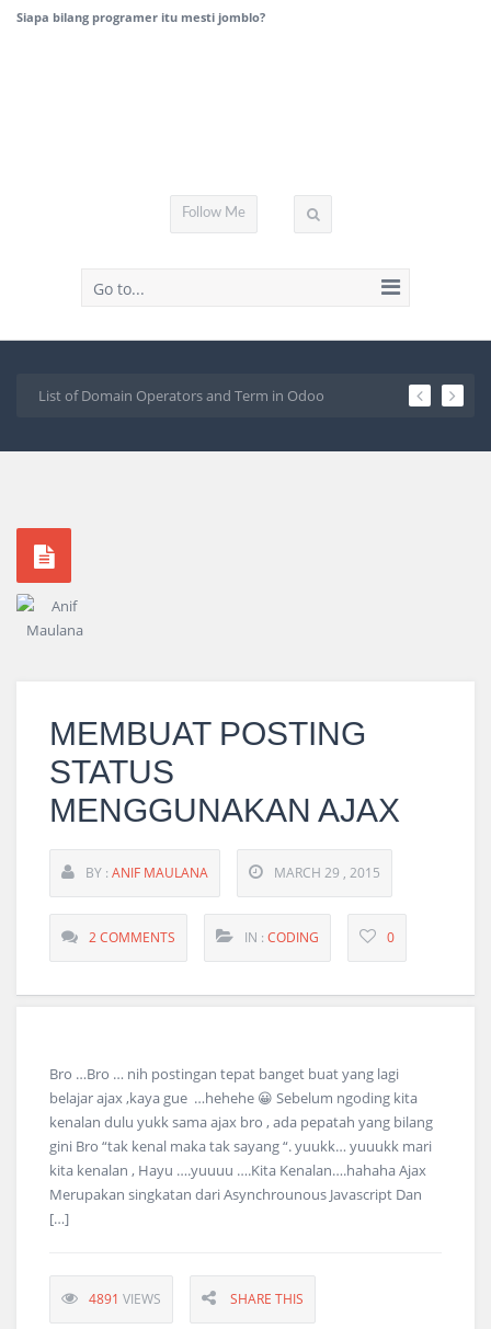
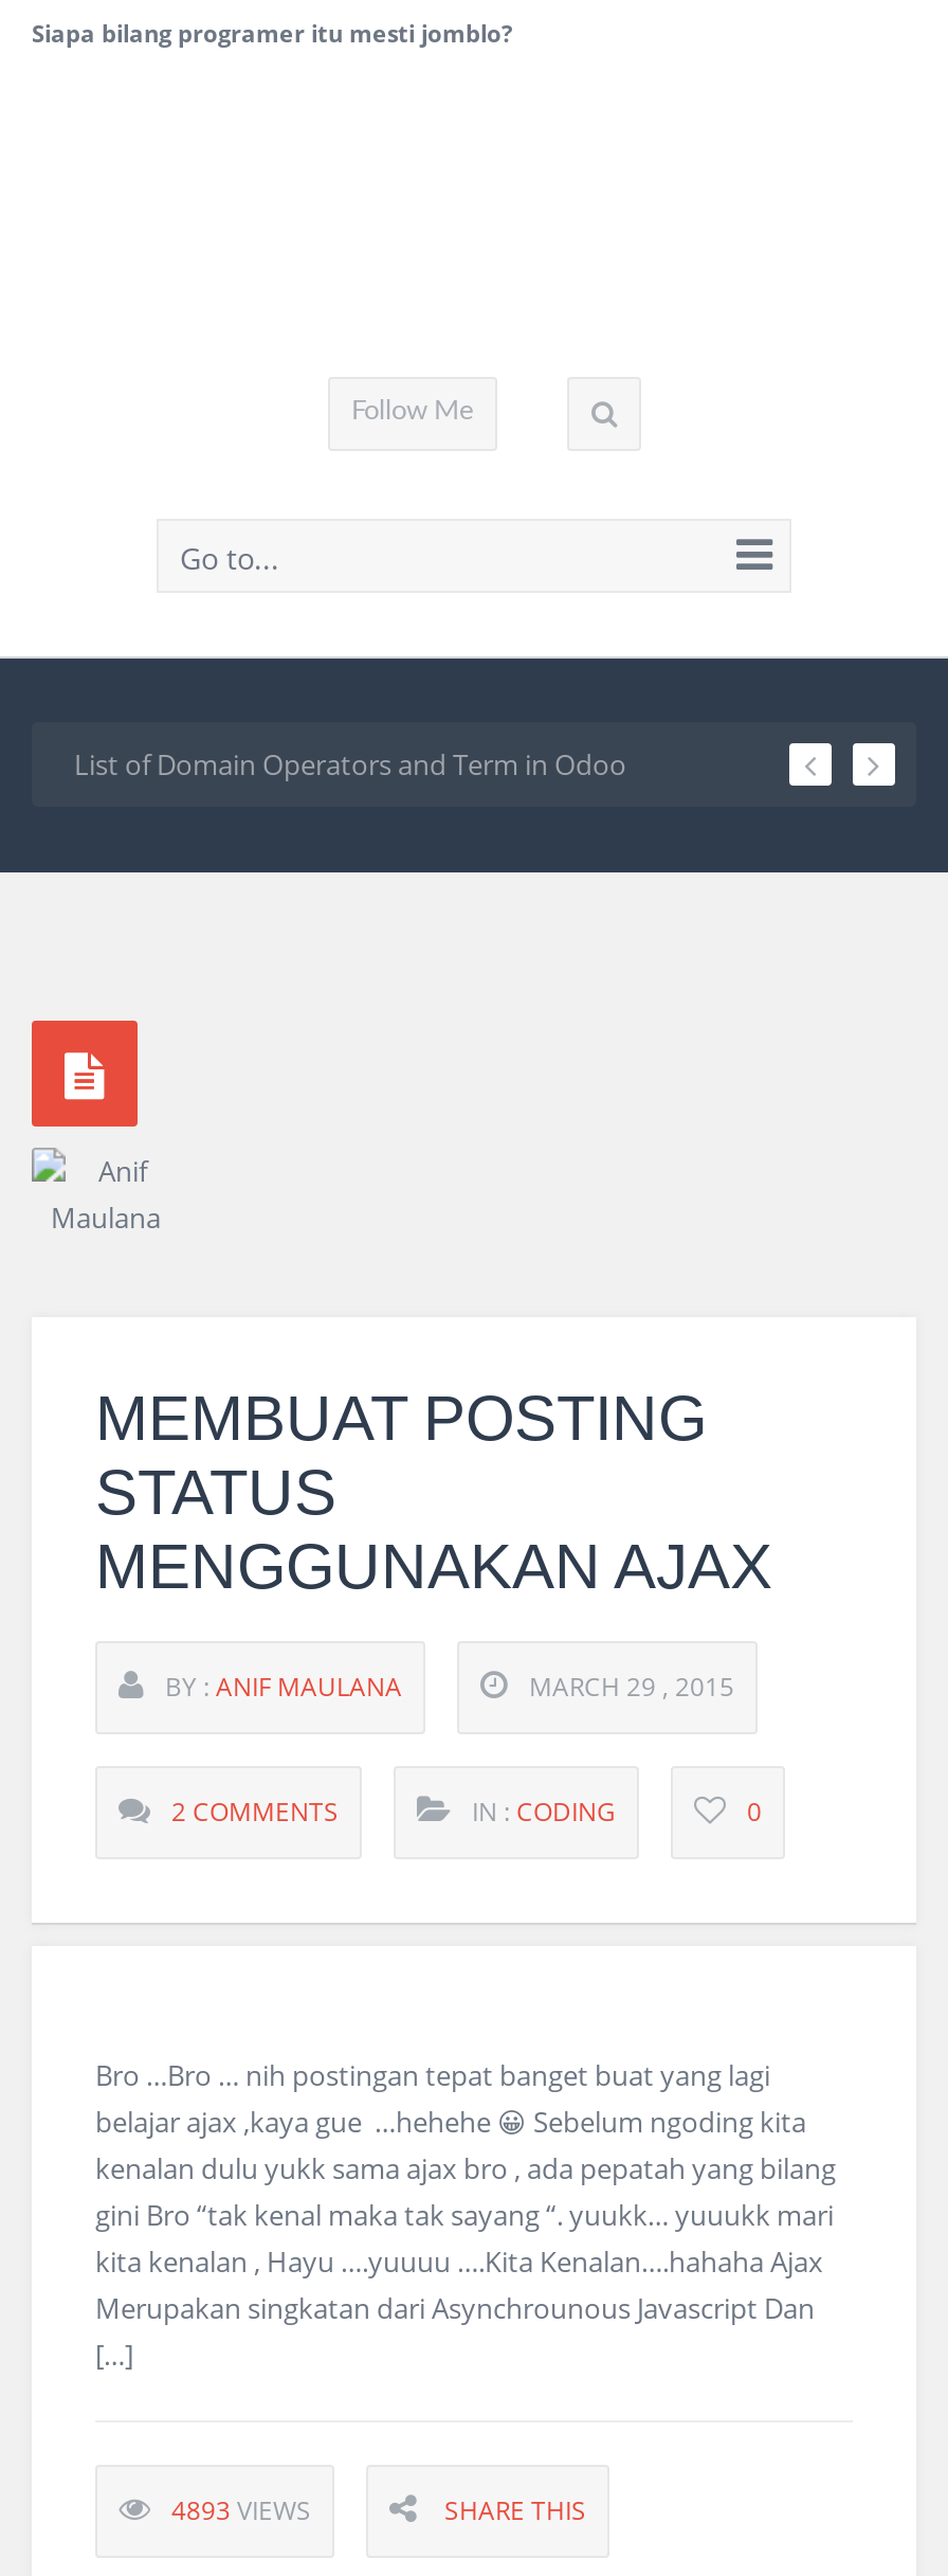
[89,1290,161,1308] 4891 VIEWS -> [171,2492,311,2528] 4893 VIEWS

